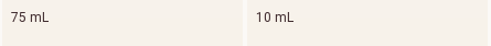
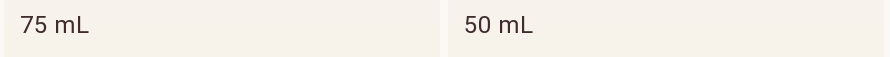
[256,10,293,25] 10 mL -> [464,11,532,39] 50 mL

